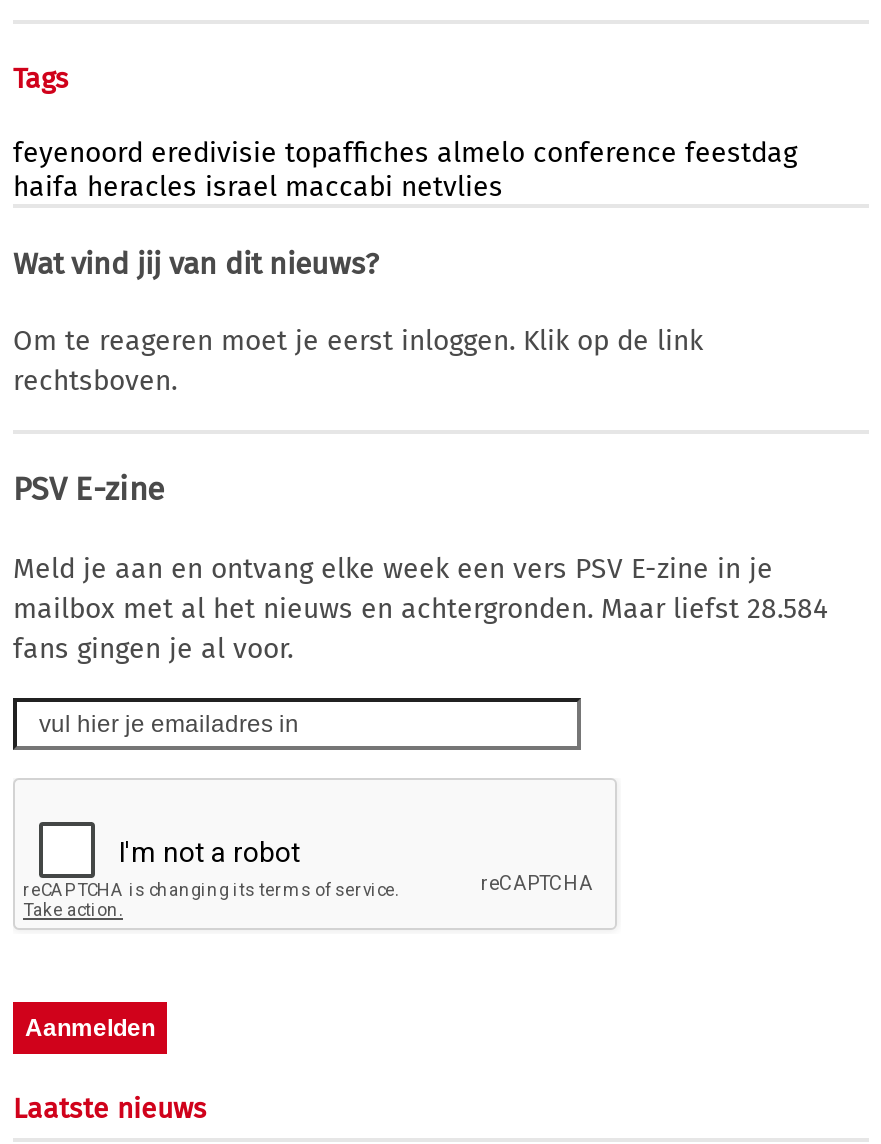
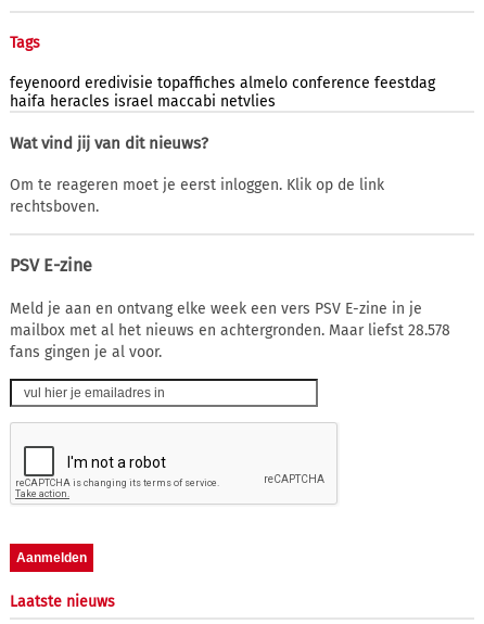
[13,591,827,625] mailbox met al het nieuws en achtergronden. Maar liefst 28.584 -> [10,321,450,339] mailbox met al het nieuws en achtergronden. Maar liefst 28.578

